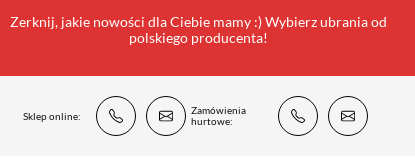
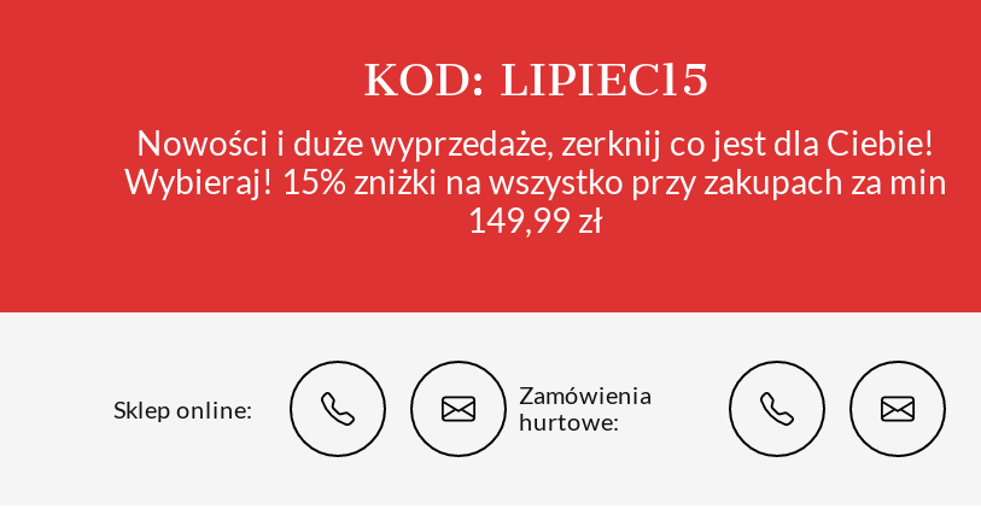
[9,13,386,46] Zerknij, jakie nowości dla Ciebie mamy :) Wybierz ubrania od | polskiego producenta! -> [124,52,947,240] KOD: LIPIEC15 | Nowości i duże wyprzedaże, zerknij co jest dla Ciebie! | Wybieraj! 15% zniżki na wszystko przy zakupach za min | 149,99 zł

